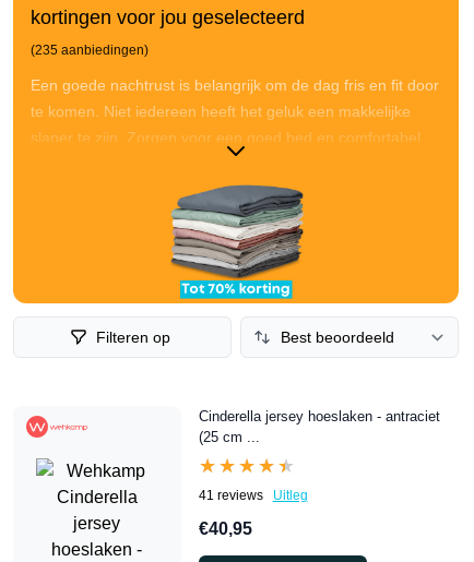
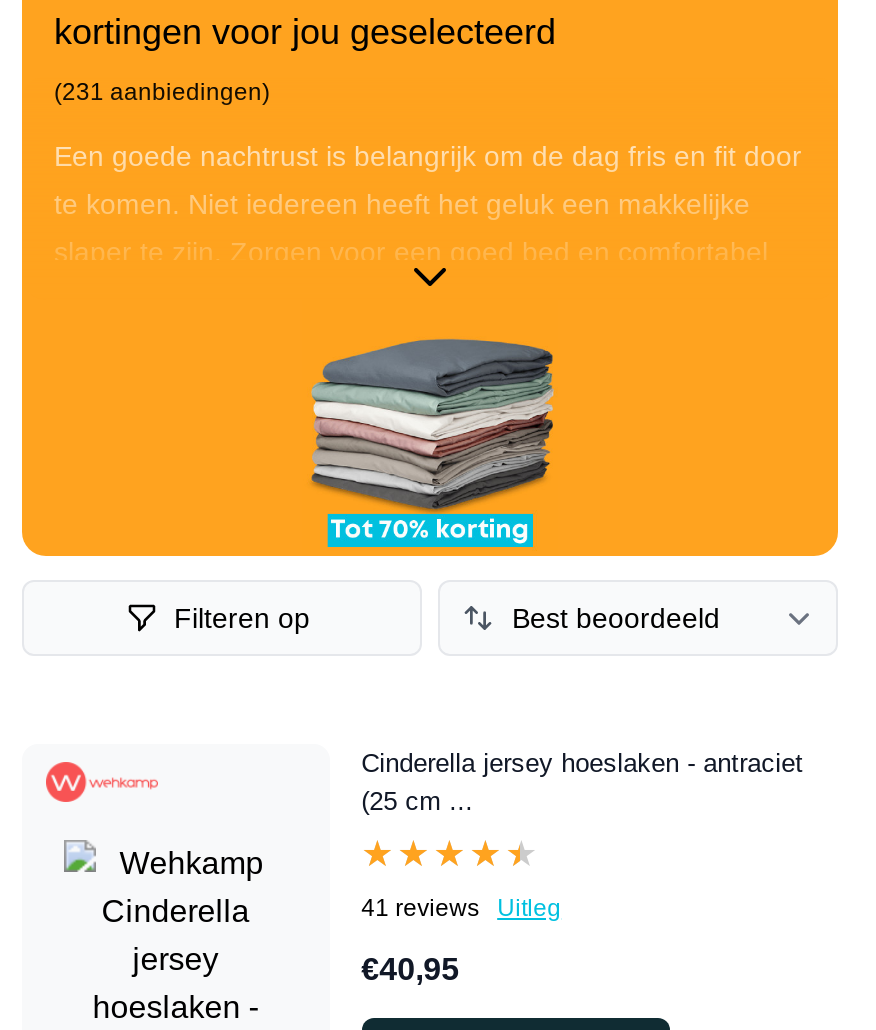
[31,43,149,58] (235 aanbiedingen) -> [54,78,270,106] (231 aanbiedingen)

